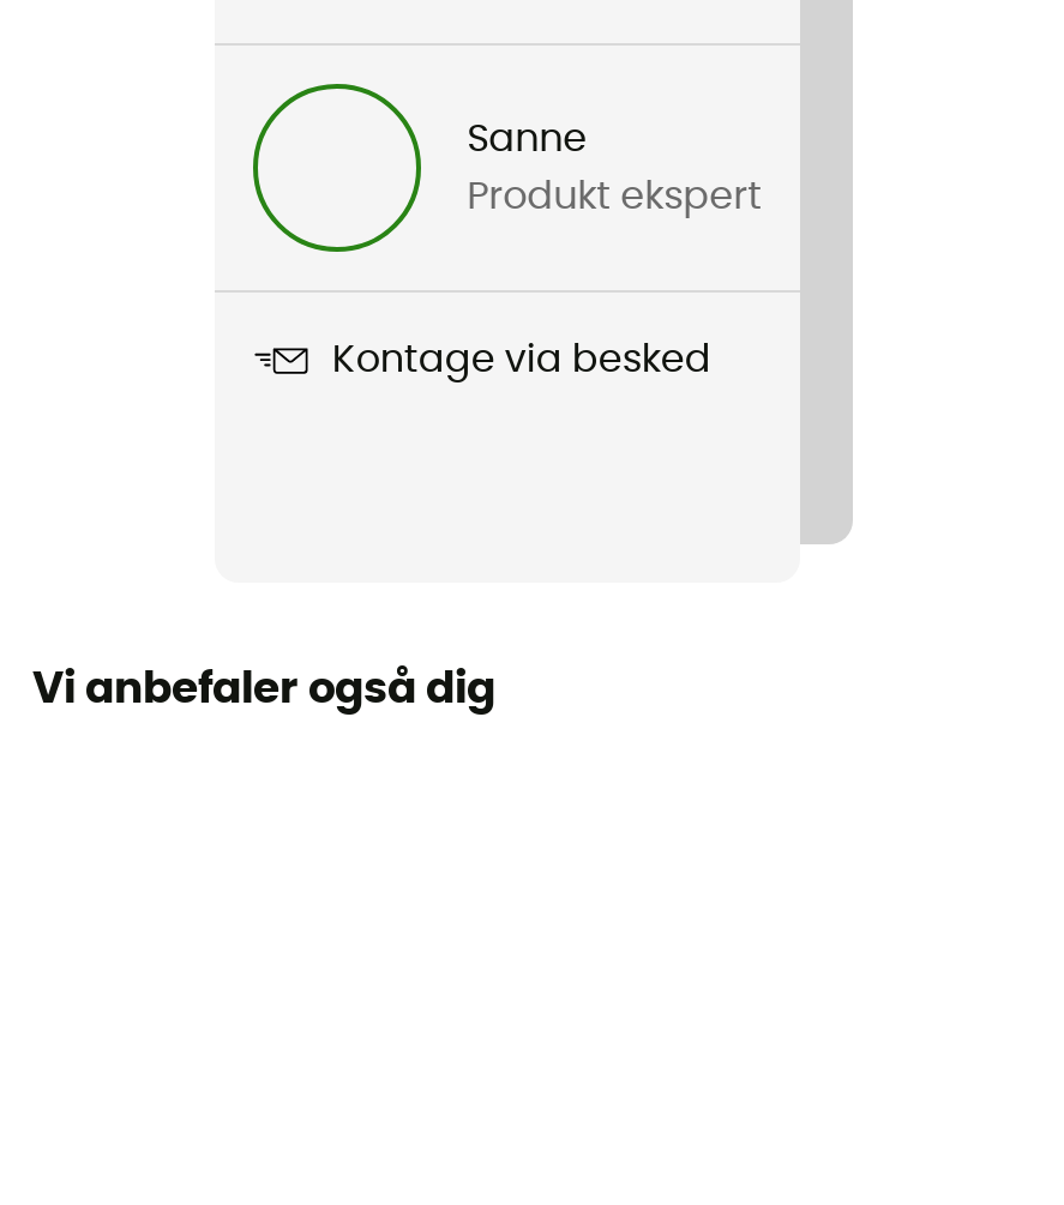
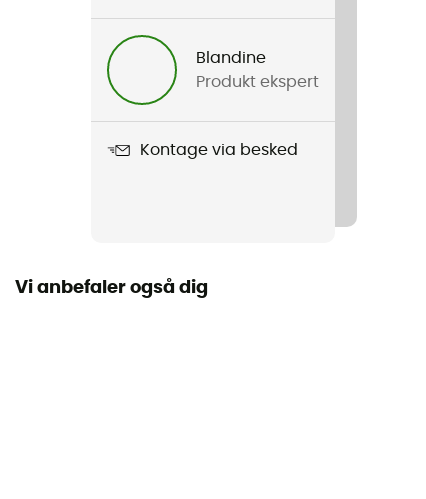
[467,119,587,158] Sanne -> [196,50,266,66] Blandine

